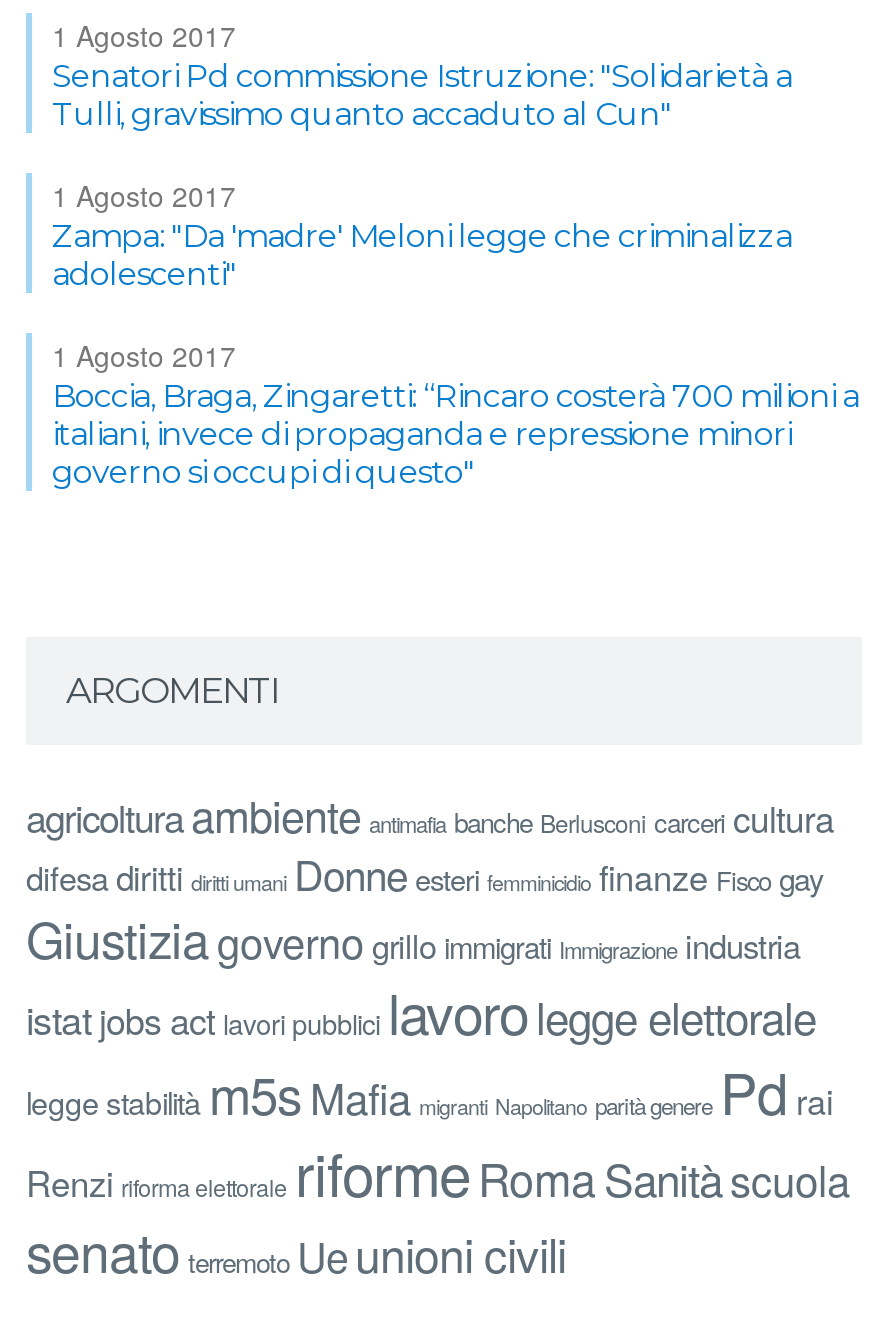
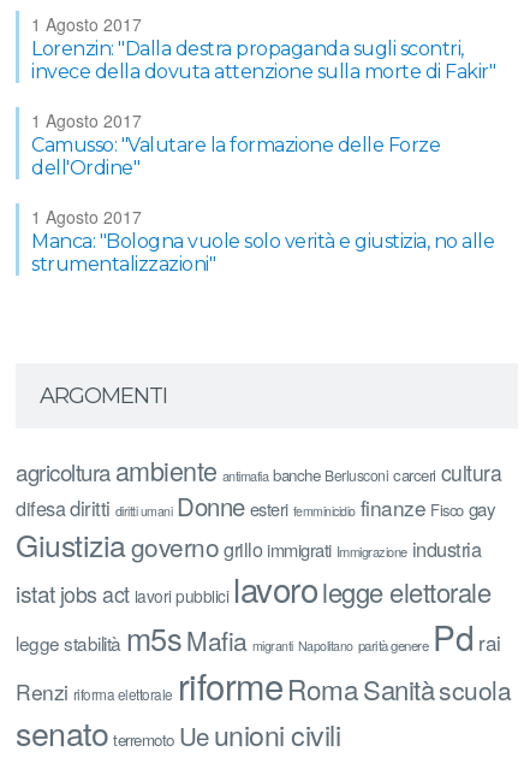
[52,57,792,133] Senatori Pd commissione Istruzione: "Solidarietà a | Tulli, gravissimo quanto accaduto al Cun" -> [31,37,495,83] Lorenzin: "Dalla destra propaganda sugli scontri, | invece della dovuta attenzione sulla morte di Fakir"
[52,217,792,293] Zampa: "Da 'madre' Meloni legge che criminalizza | adolescenti" -> [31,134,440,179] Camusso: "Valutare la formazione delle Forze | dell'Ordine"
[52,377,859,491] Boccia, Braga, Zingaretti: “Rincaro costerà 700 milioni a | italiani, invece di propaganda e repressione minori | governo si occupi di questo" -> [31,230,494,276] Manca: "Bologna vuole solo verità e giustizia, no alle | strumentalizzazioni"

